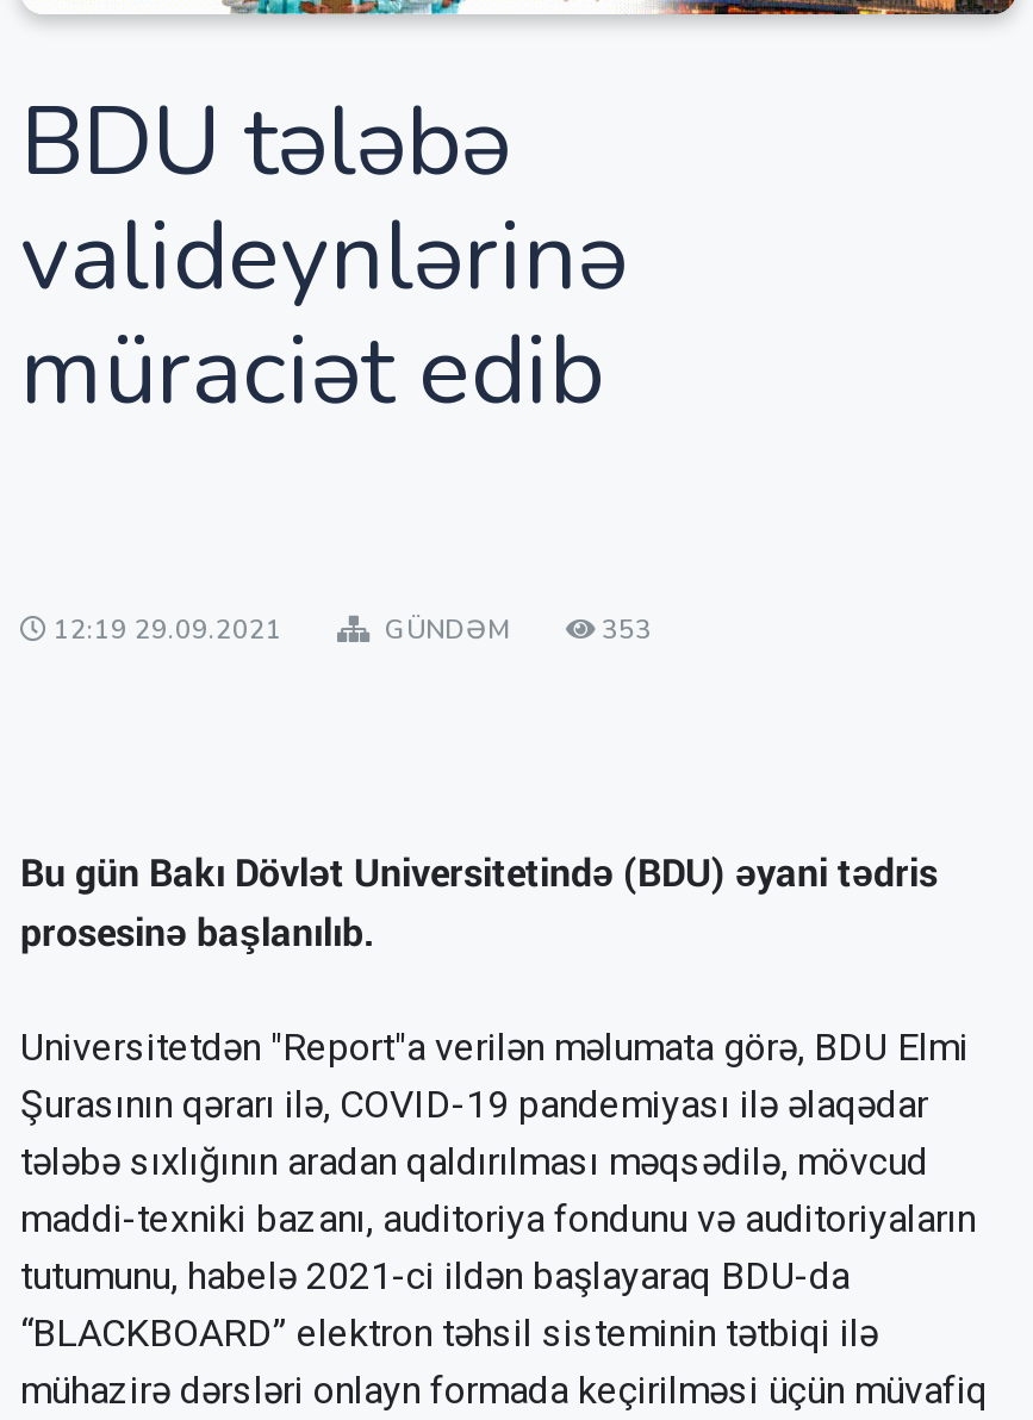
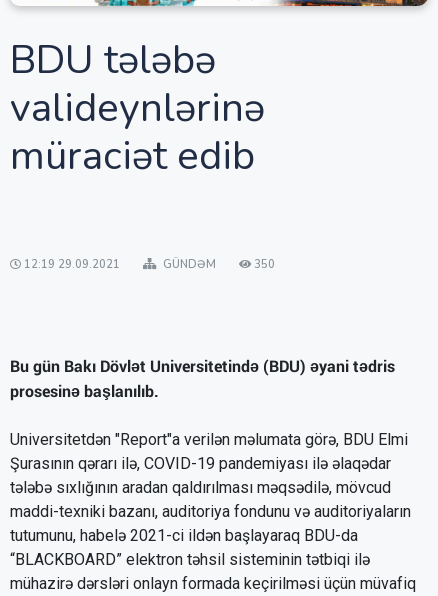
[602,612,652,648] 353 -> [254,257,275,272] 350

